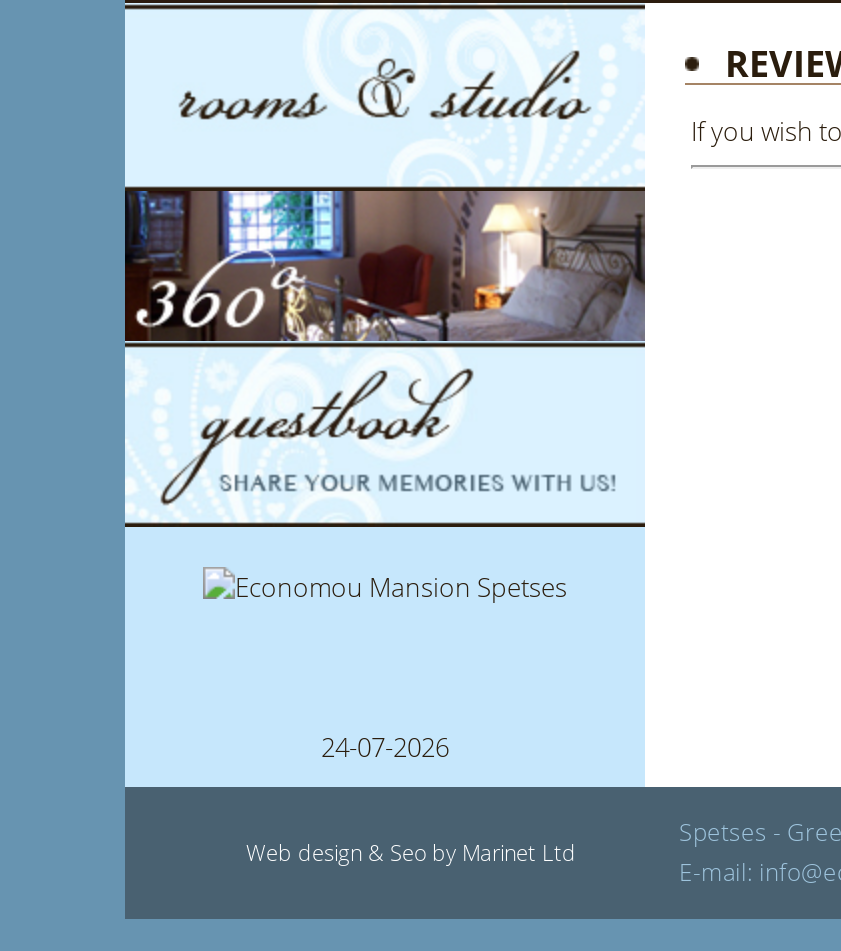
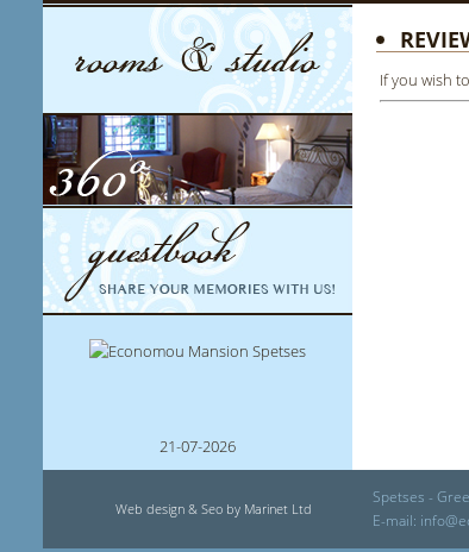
[321,729,449,765] 24-07-2026 -> [160,435,236,457] 21-07-2026

